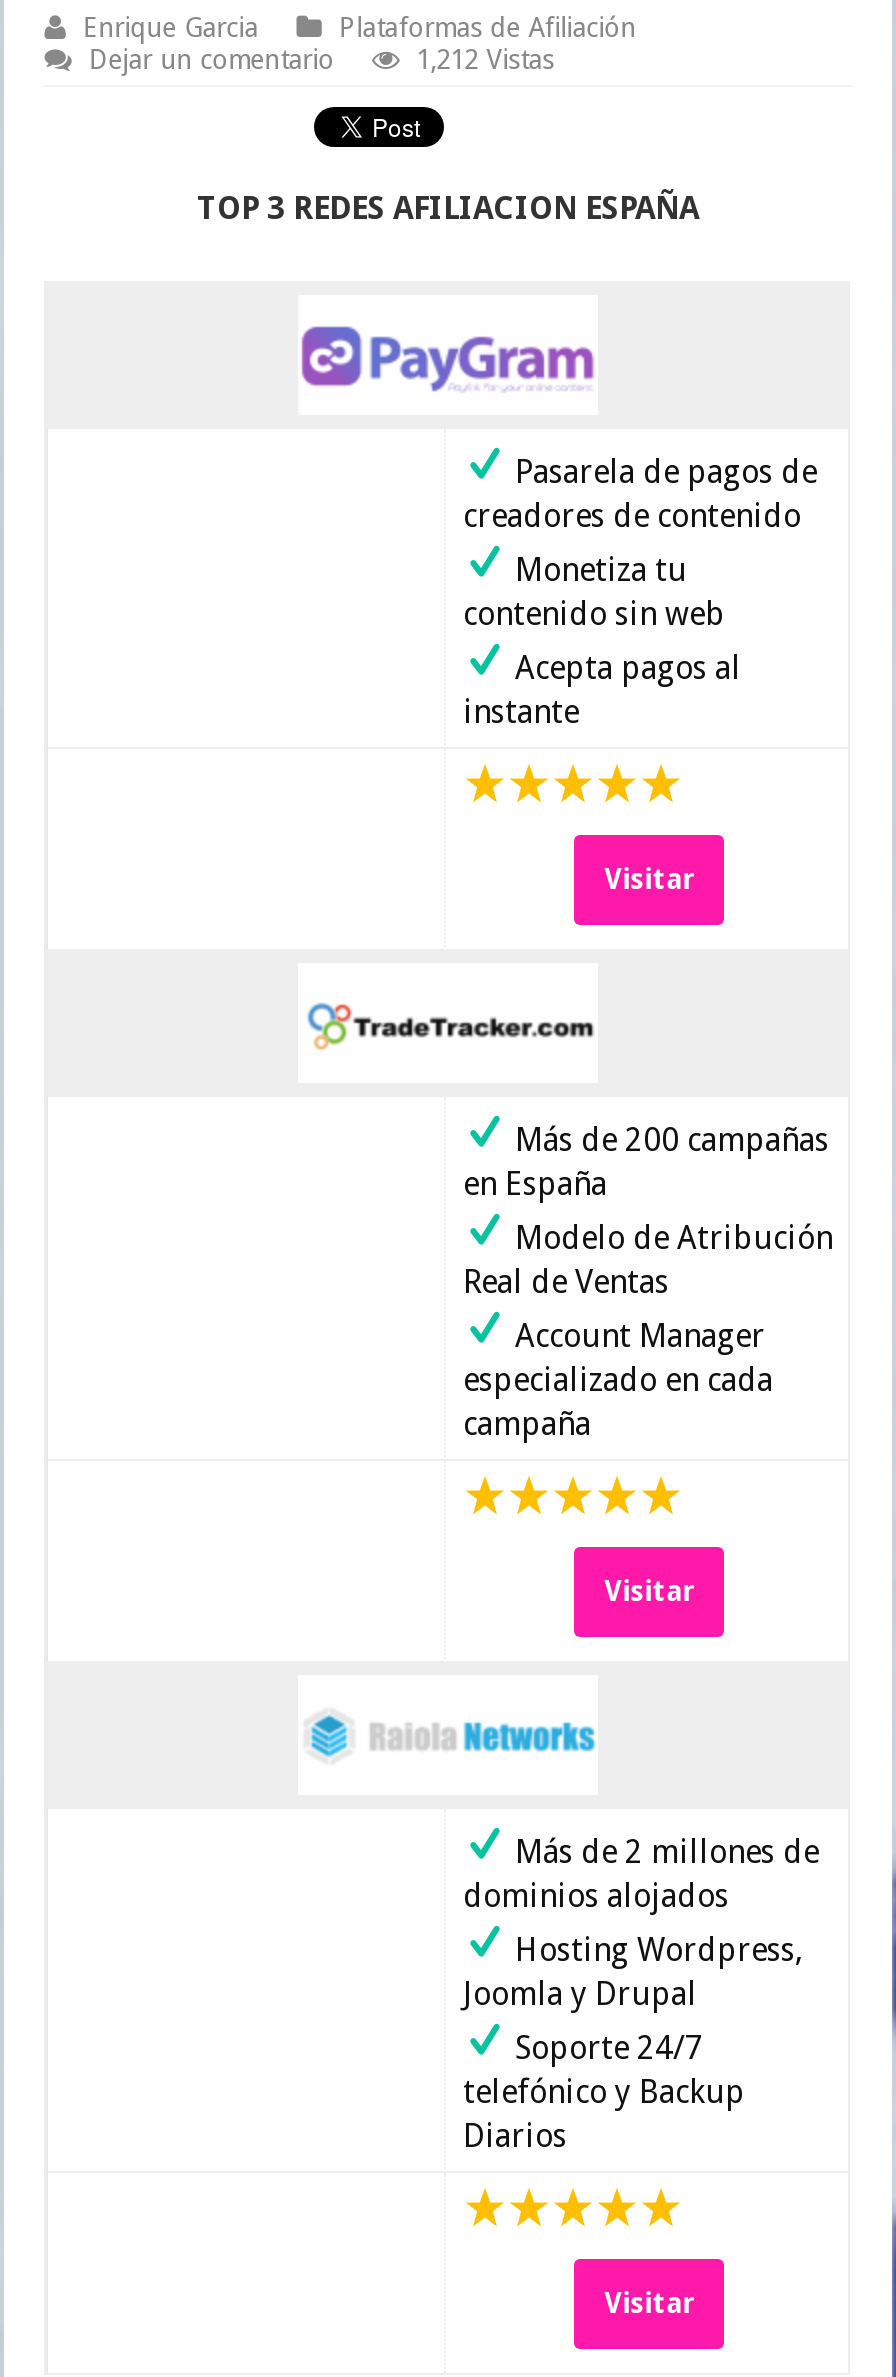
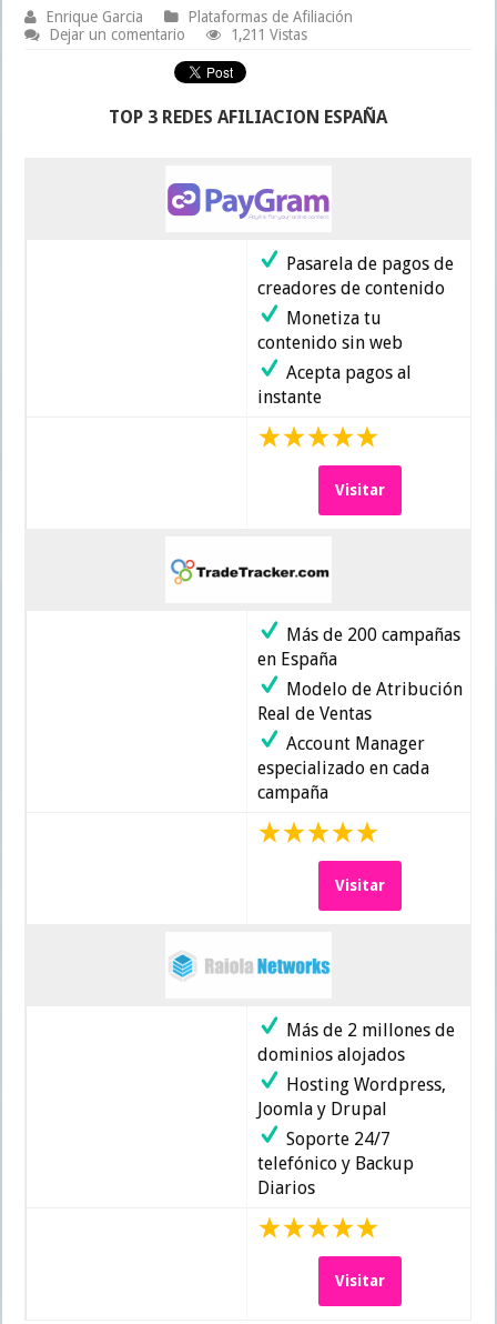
[416,44,554,76] 1,212 Vistas -> [231,26,308,44] 1,211 Vistas

